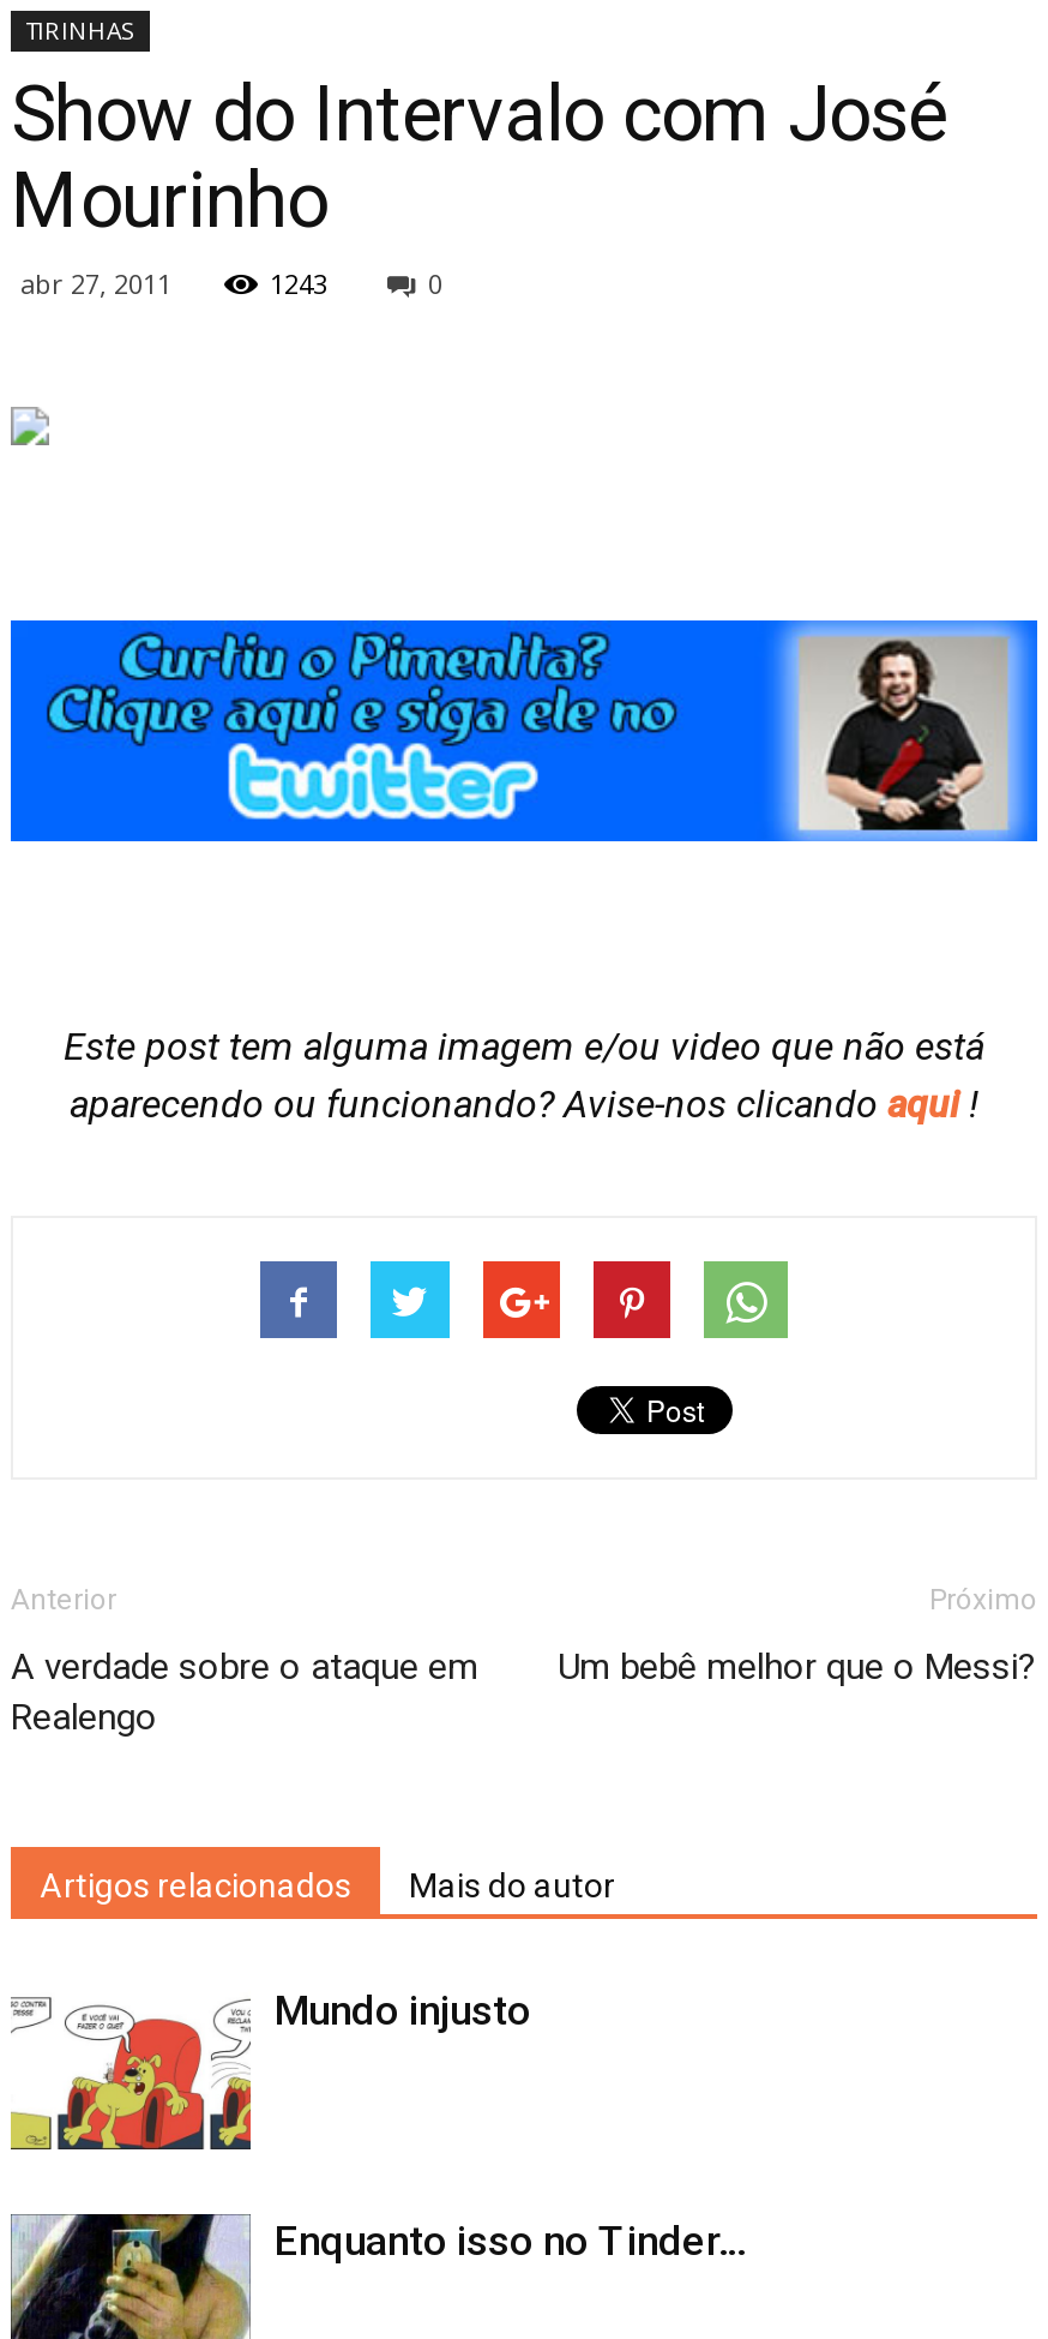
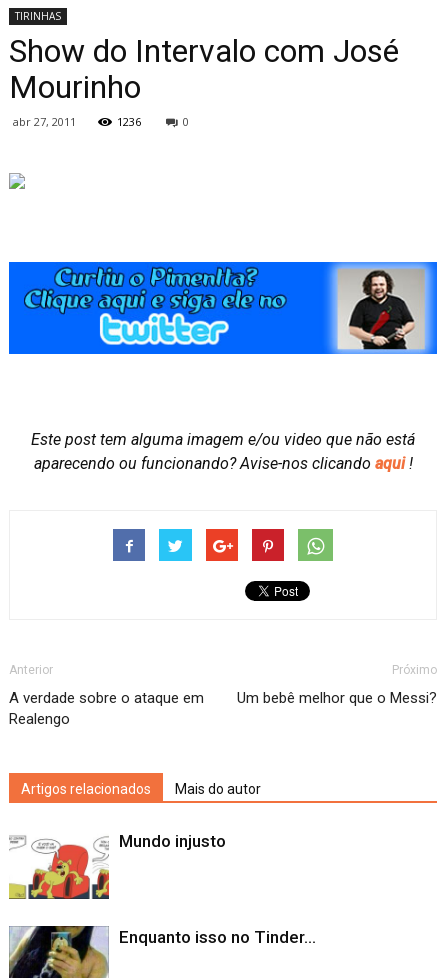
[270,265,327,301] 1243 -> [117,114,141,129] 1236

